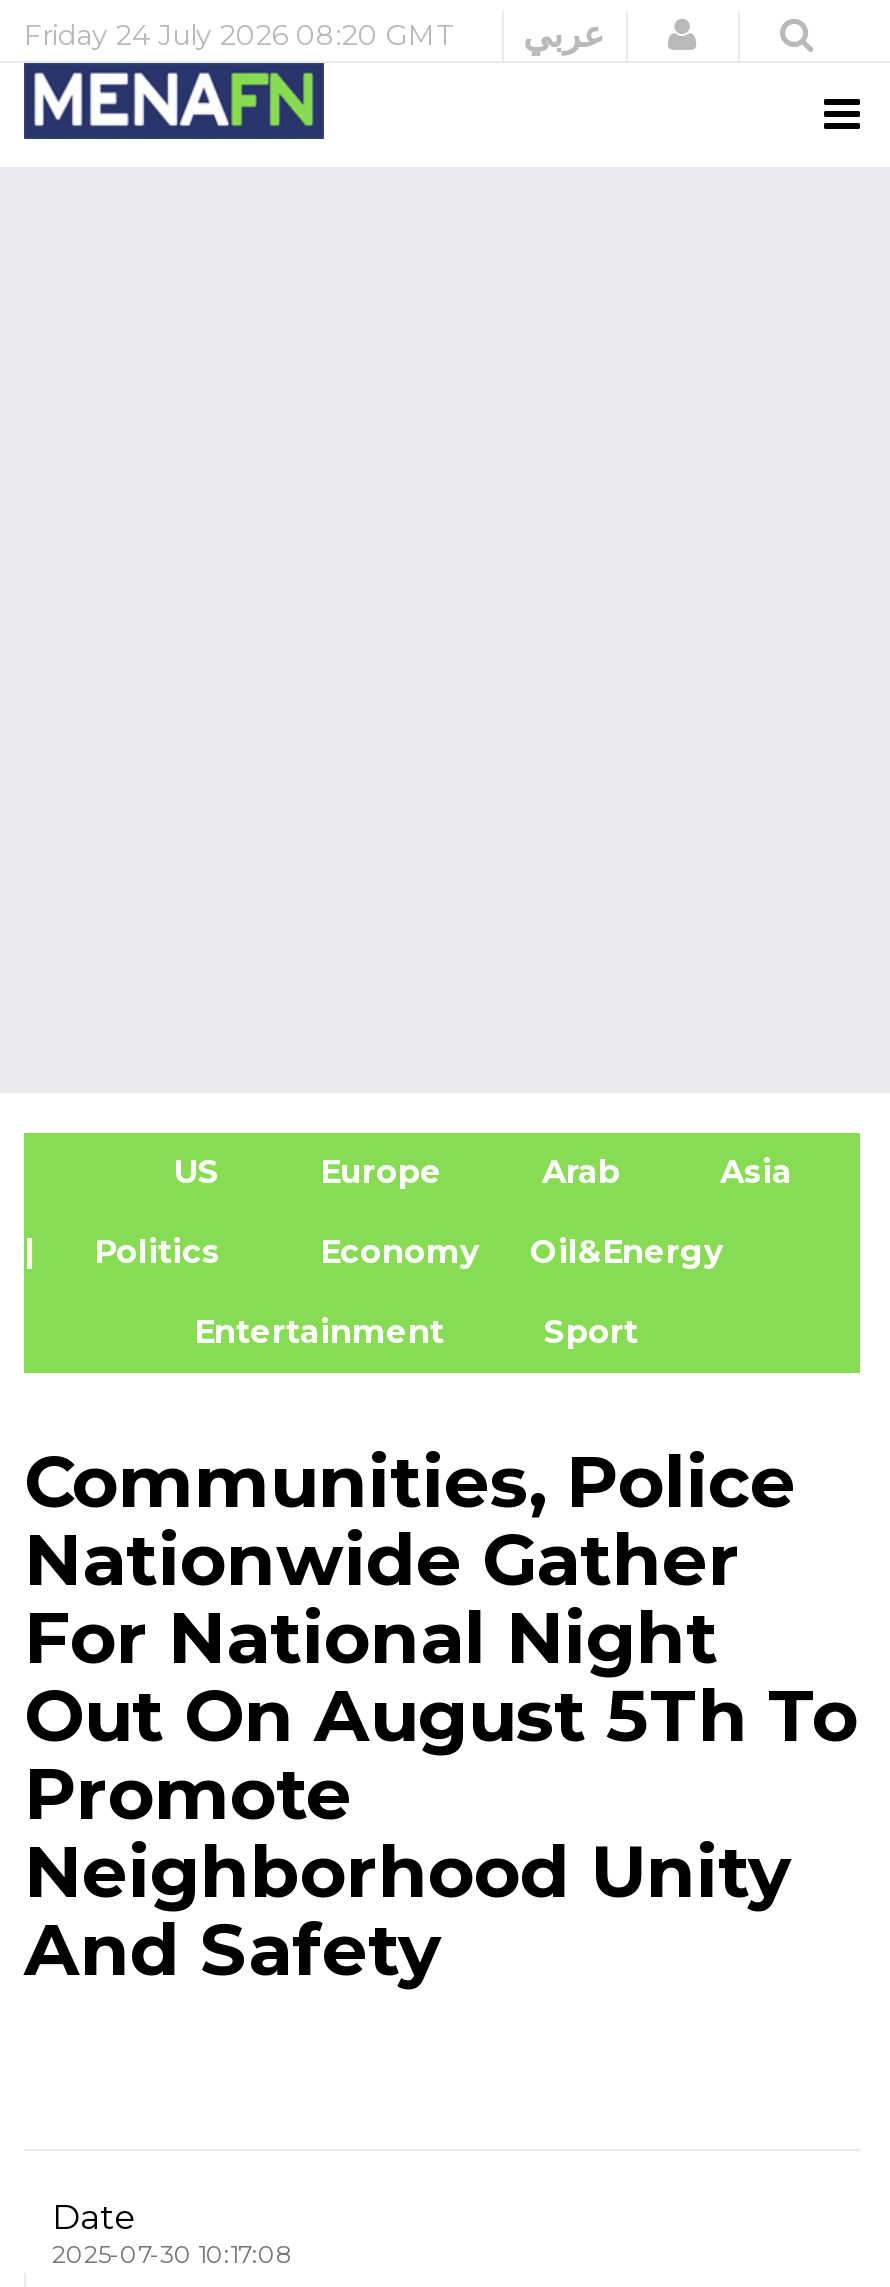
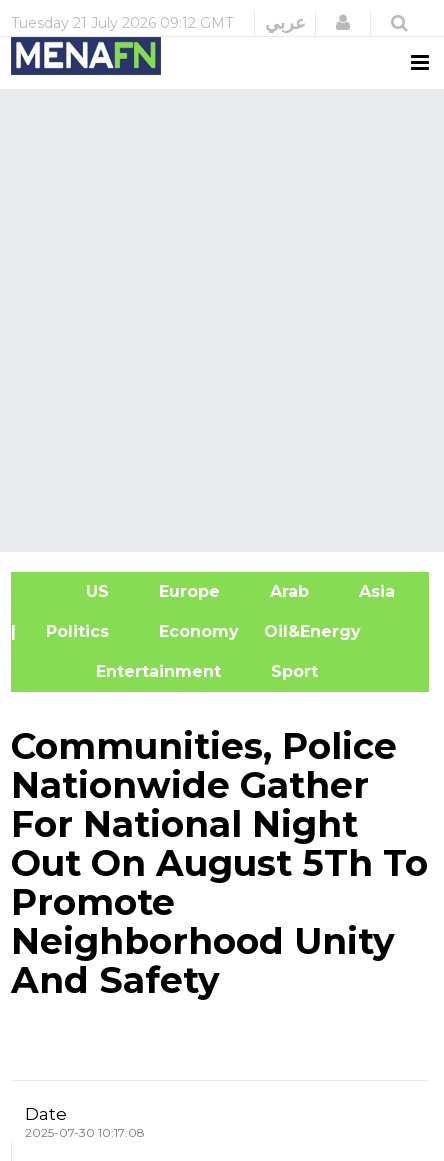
[24,17,452,53] Friday 24 July 2026 08:20 GMT -> [11,14,233,32] Tuesday 21 July 2026 09:12 GMT

